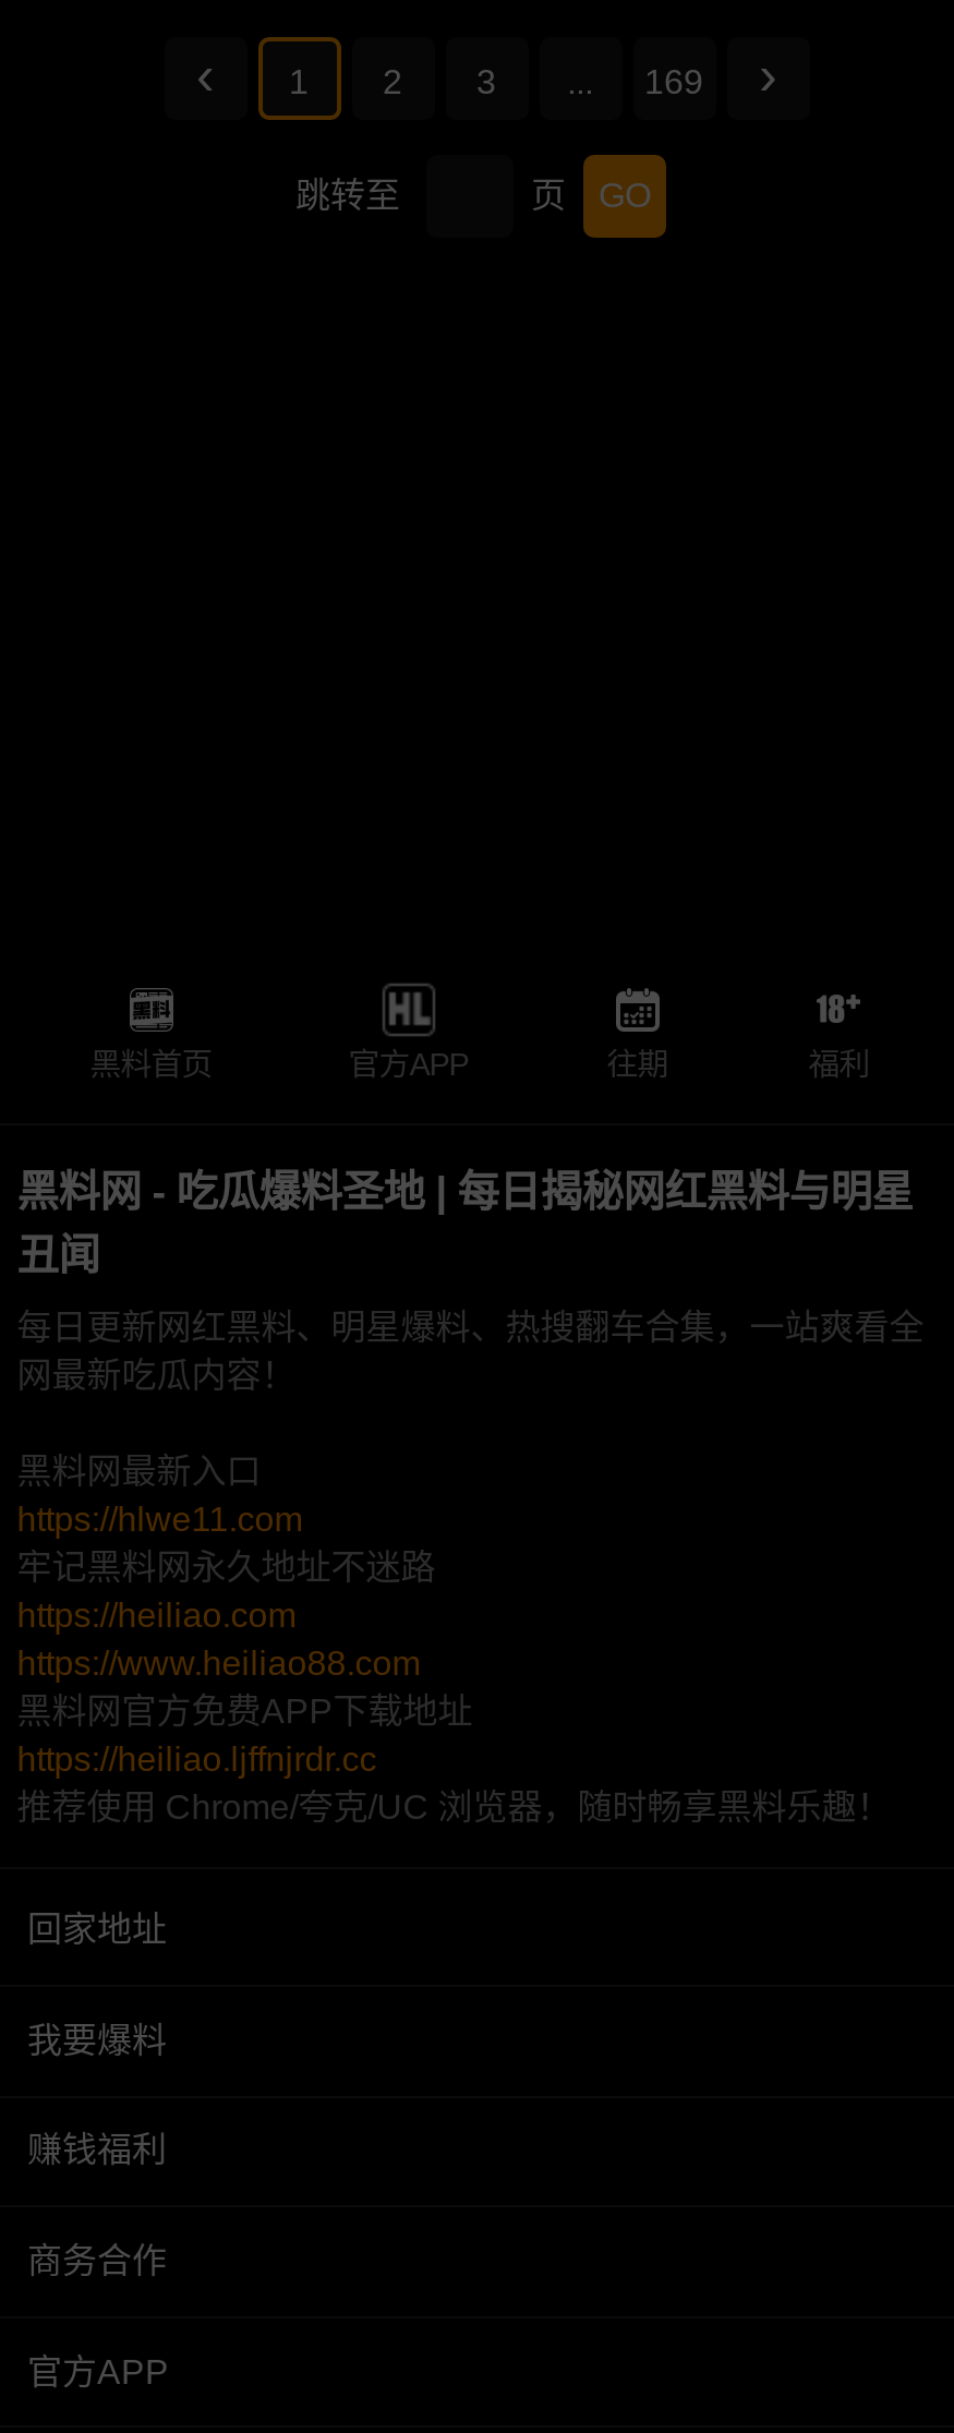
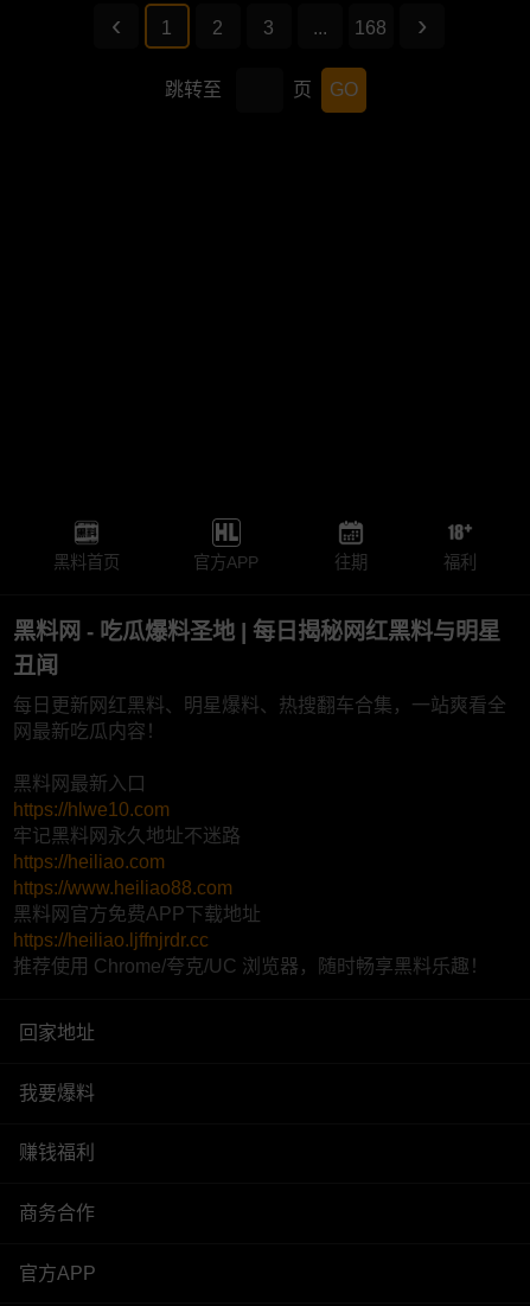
[644,63,703,101] 169 -> [355,18,387,38] 168
[17,1501,302,1538] https://hlwe11.com -> [13,800,170,820] https://hlwe10.com

